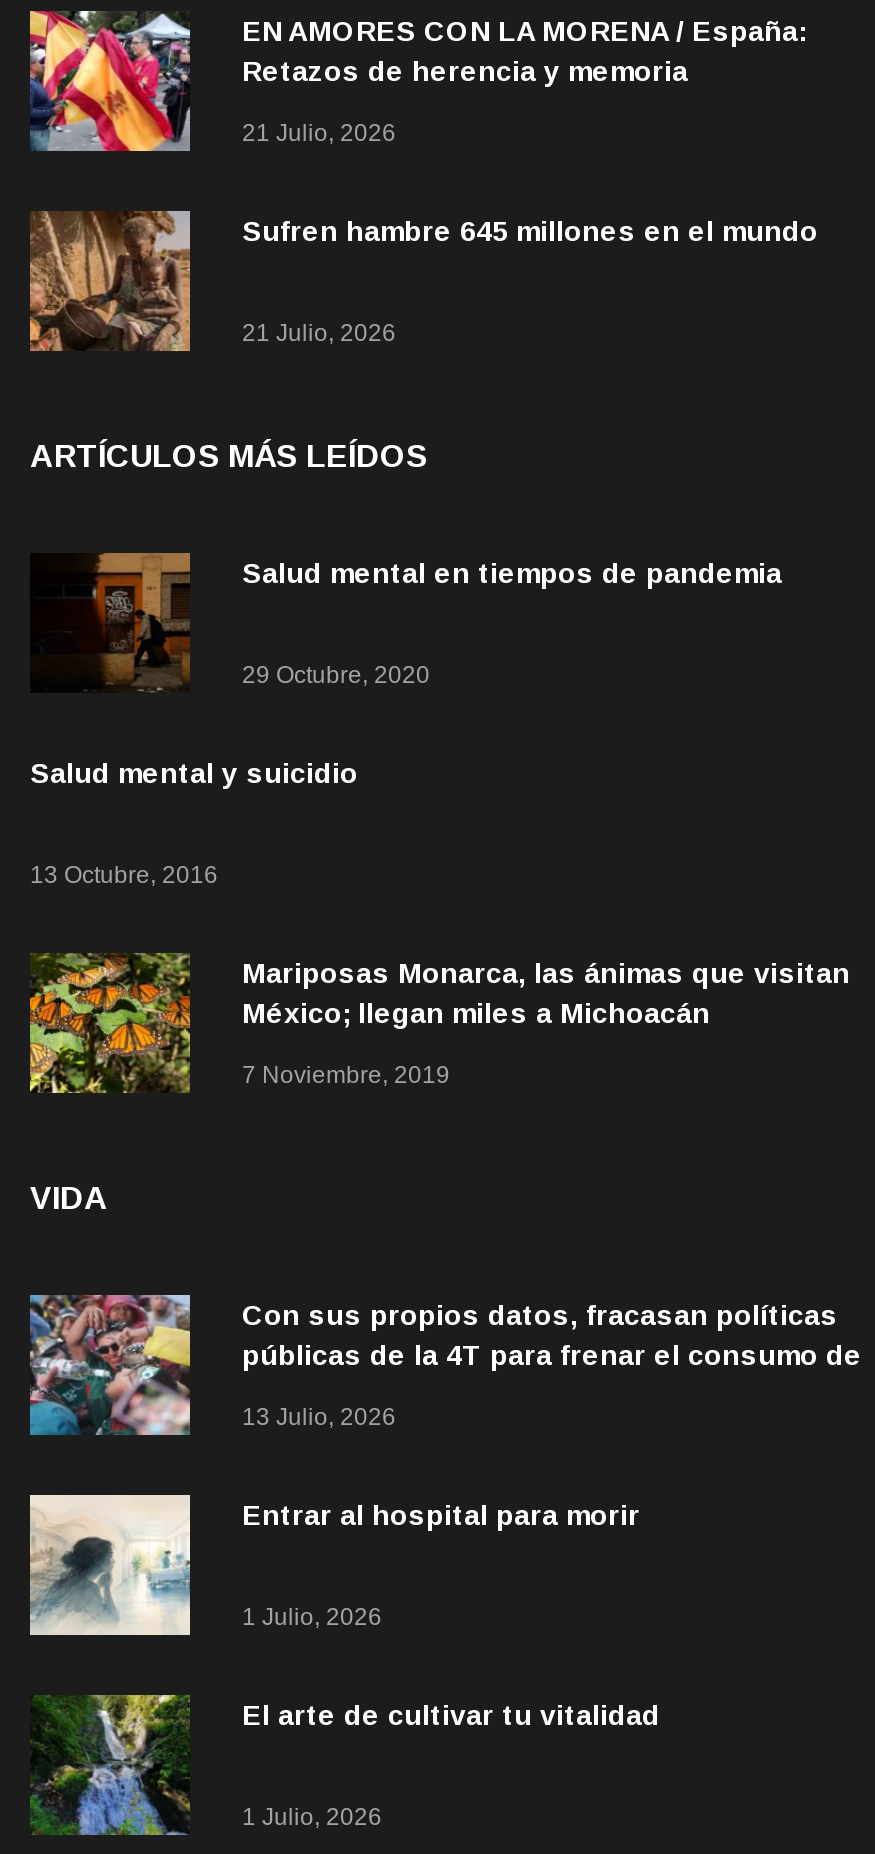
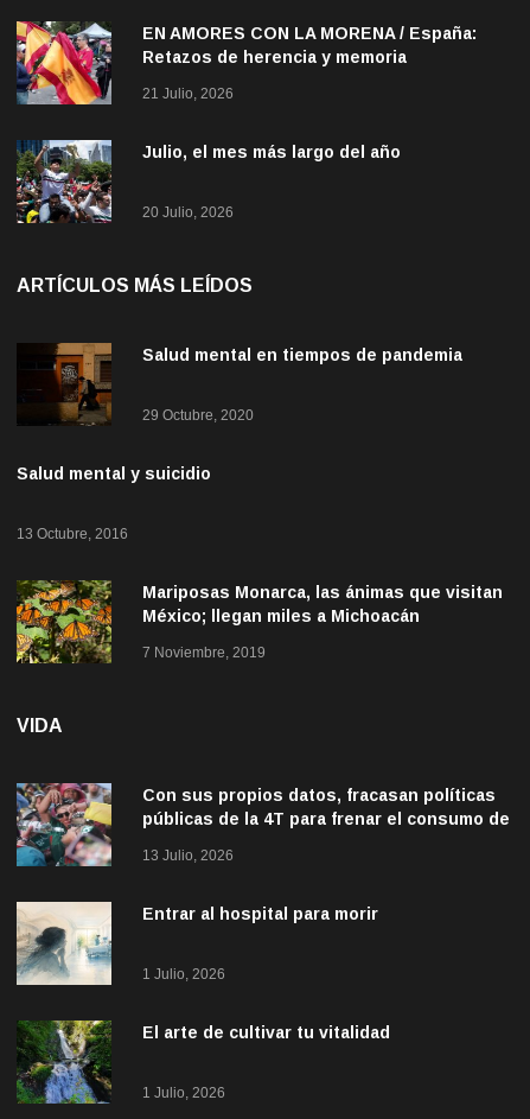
[28,210,818,352] [image] | Sufren hambre 645 millones en el mundo -> [15,139,401,224] [image] | Julio, el mes más largo del año
[242,319,396,347] 21 Julio, 2026 -> [142,204,234,220] 20 Julio, 2026

